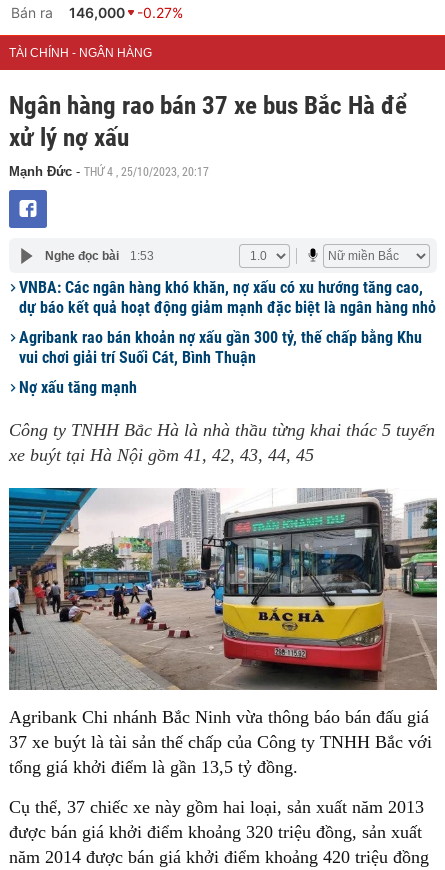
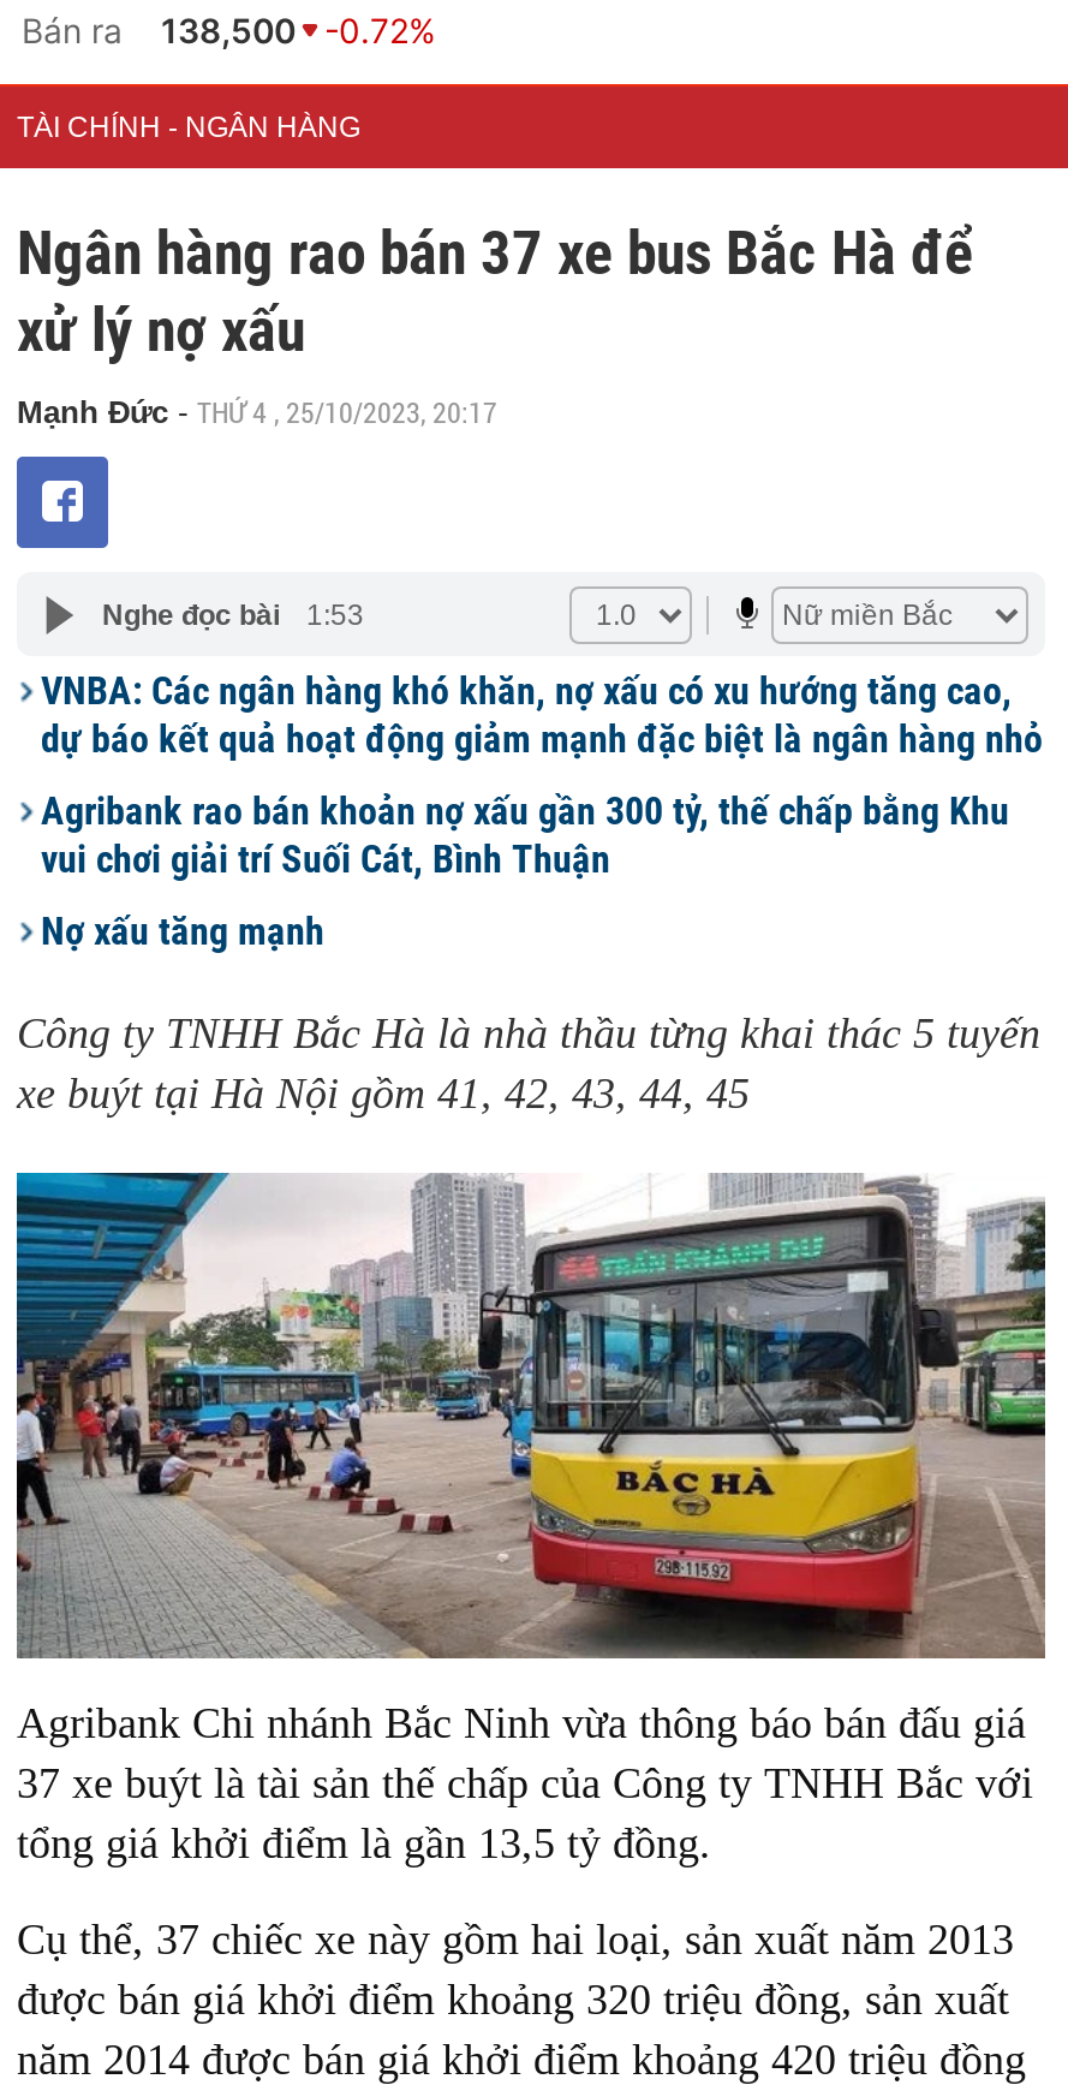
[69,4,125,21] 146,000 -> [161,10,296,50] 138,500
[137,4,183,21] -0.27% -> [324,10,435,50] -0.72%

